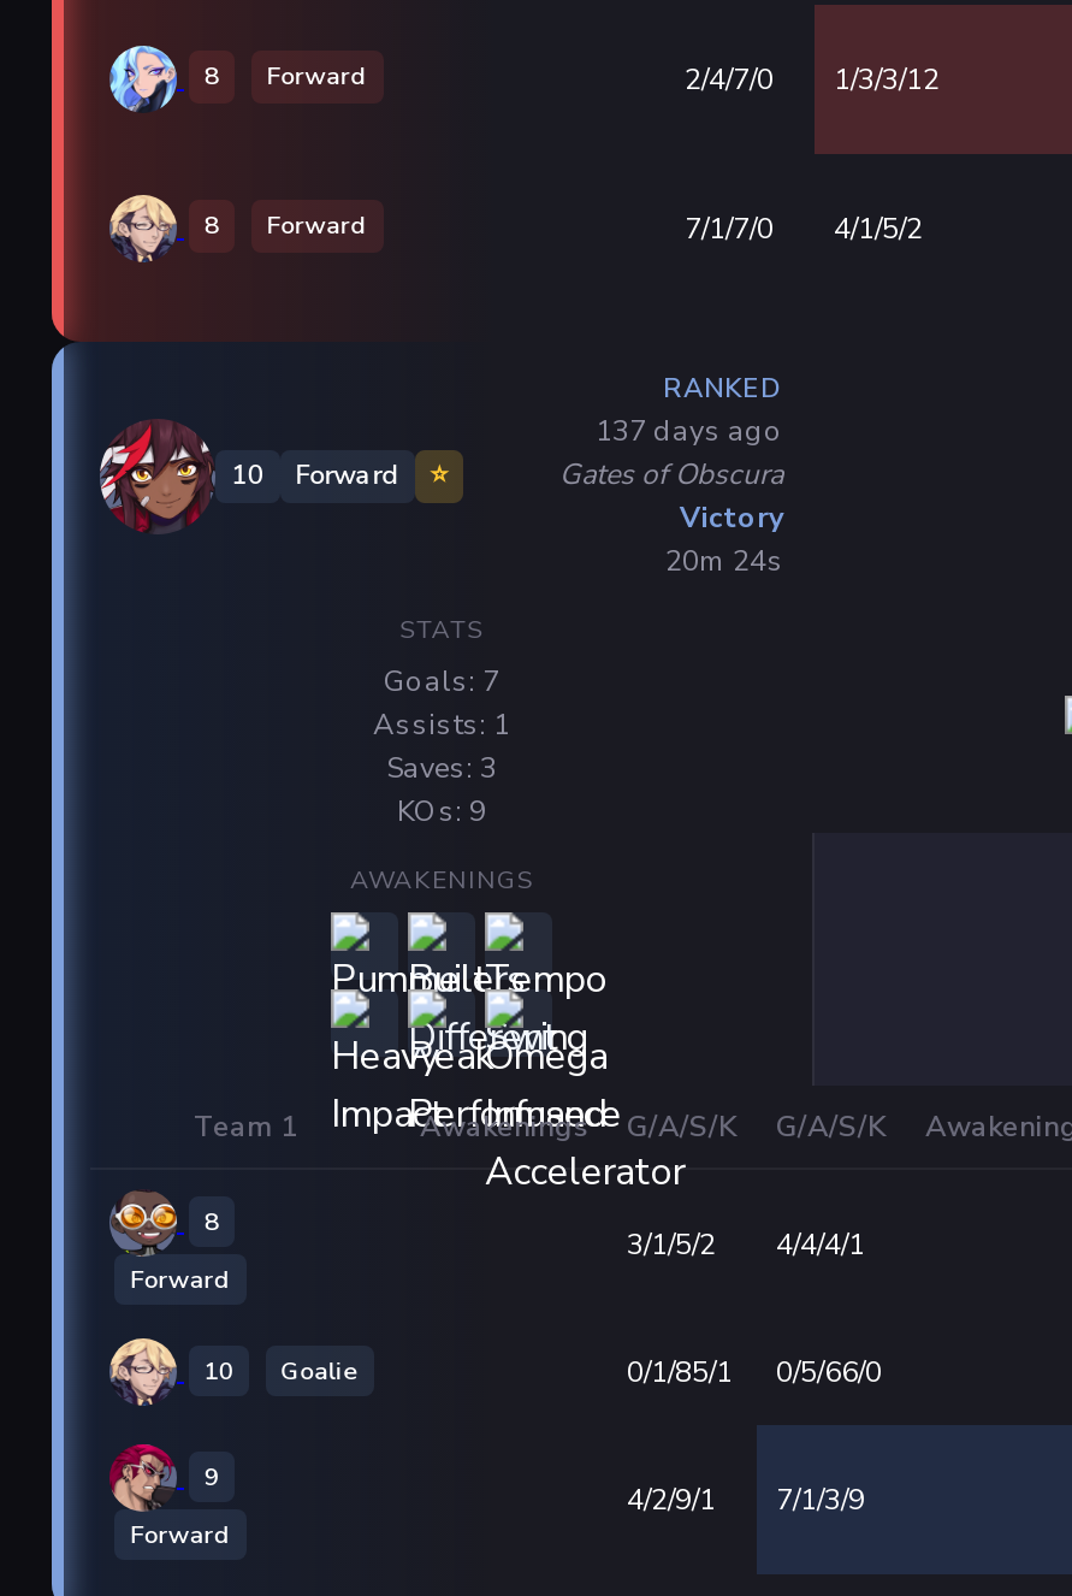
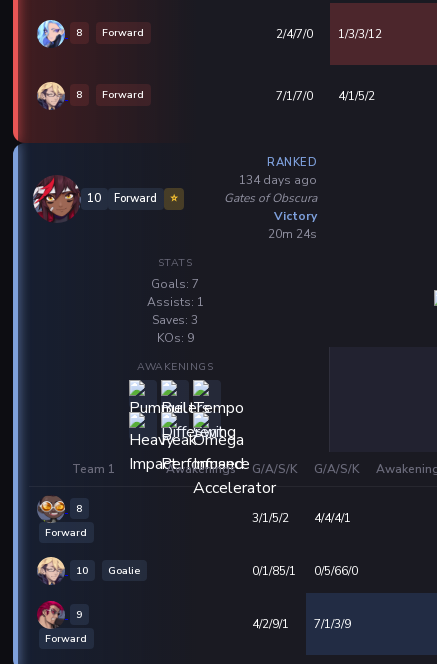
[596,411,783,449] 137 days ago -> [239,172,317,188] 134 days ago

